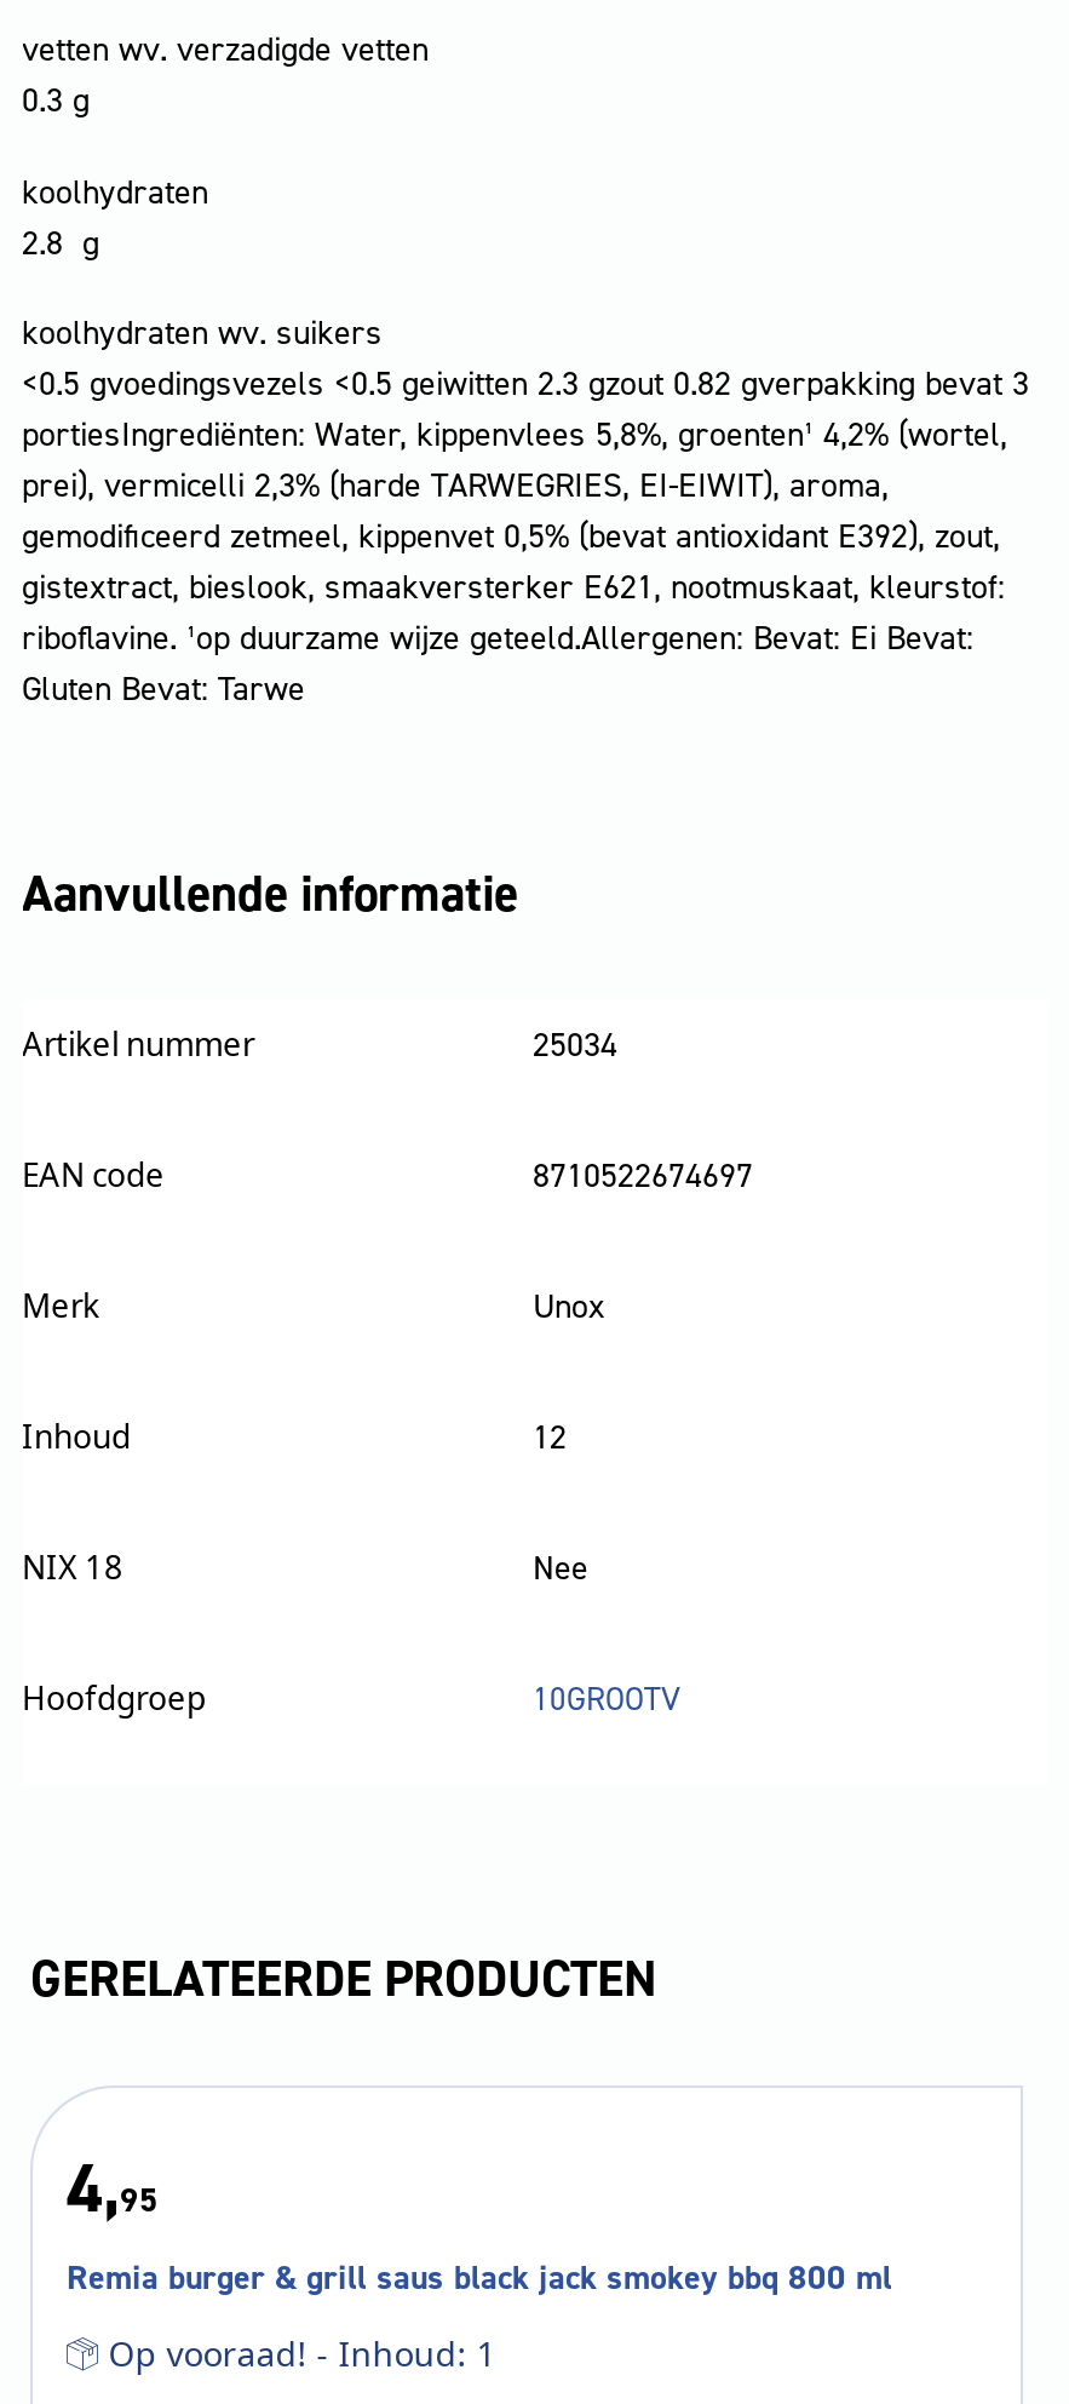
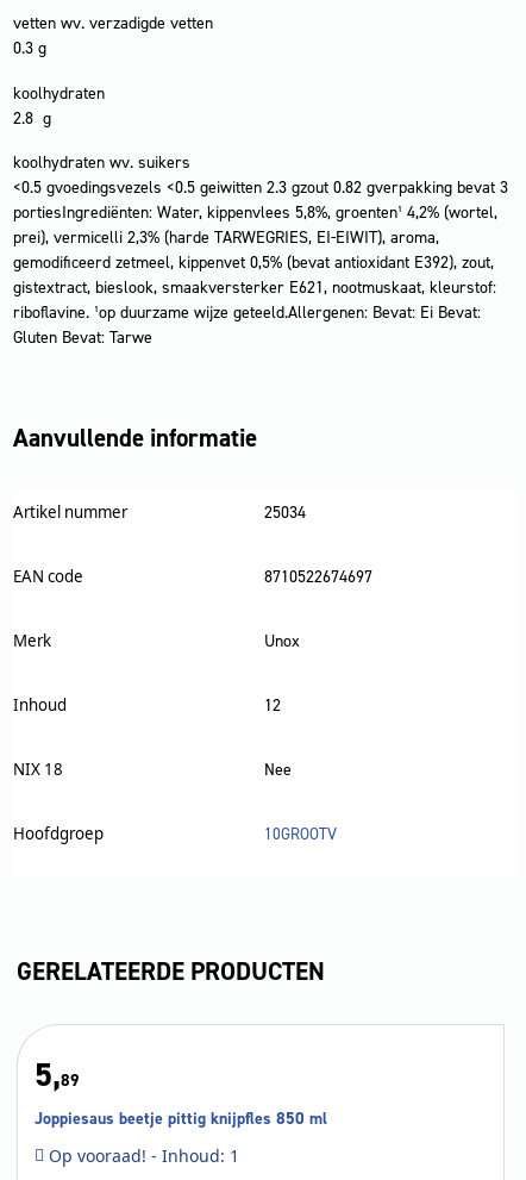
[67,2143,892,2301] 4,95 | Remia burger & grill saus black jack smokey bbq 800 ml -> [35,1052,327,1130] 5,89 | Joppiesaus beetje pittig knijpfles 850 ml

